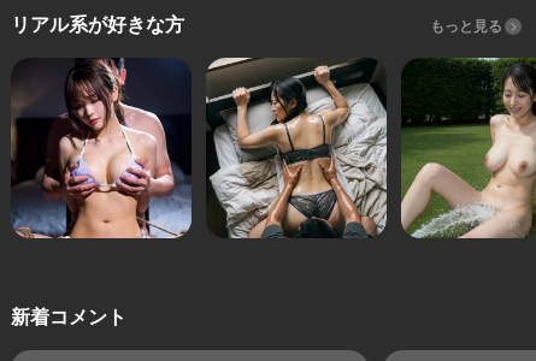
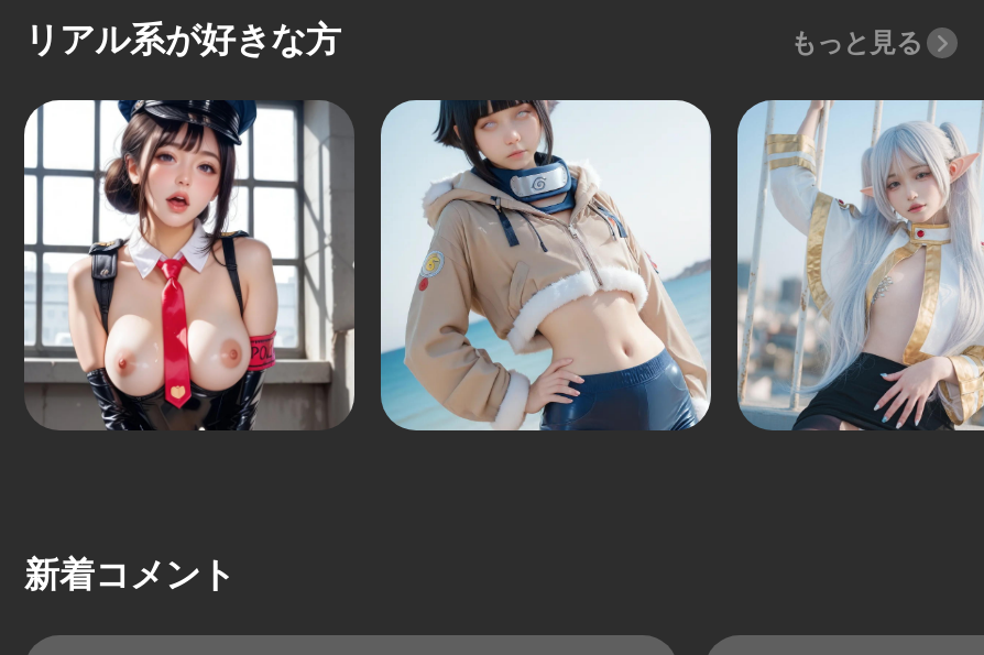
[11,58,193,239] [image] -> [22,98,357,430] [image]
[206,57,387,239] [image] -> [379,98,713,433] [image]
[401,58,532,239] [image] -> [735,98,977,433] [image]

